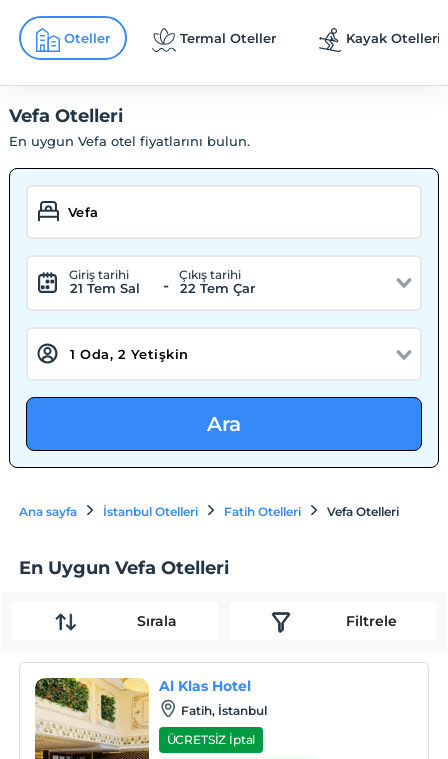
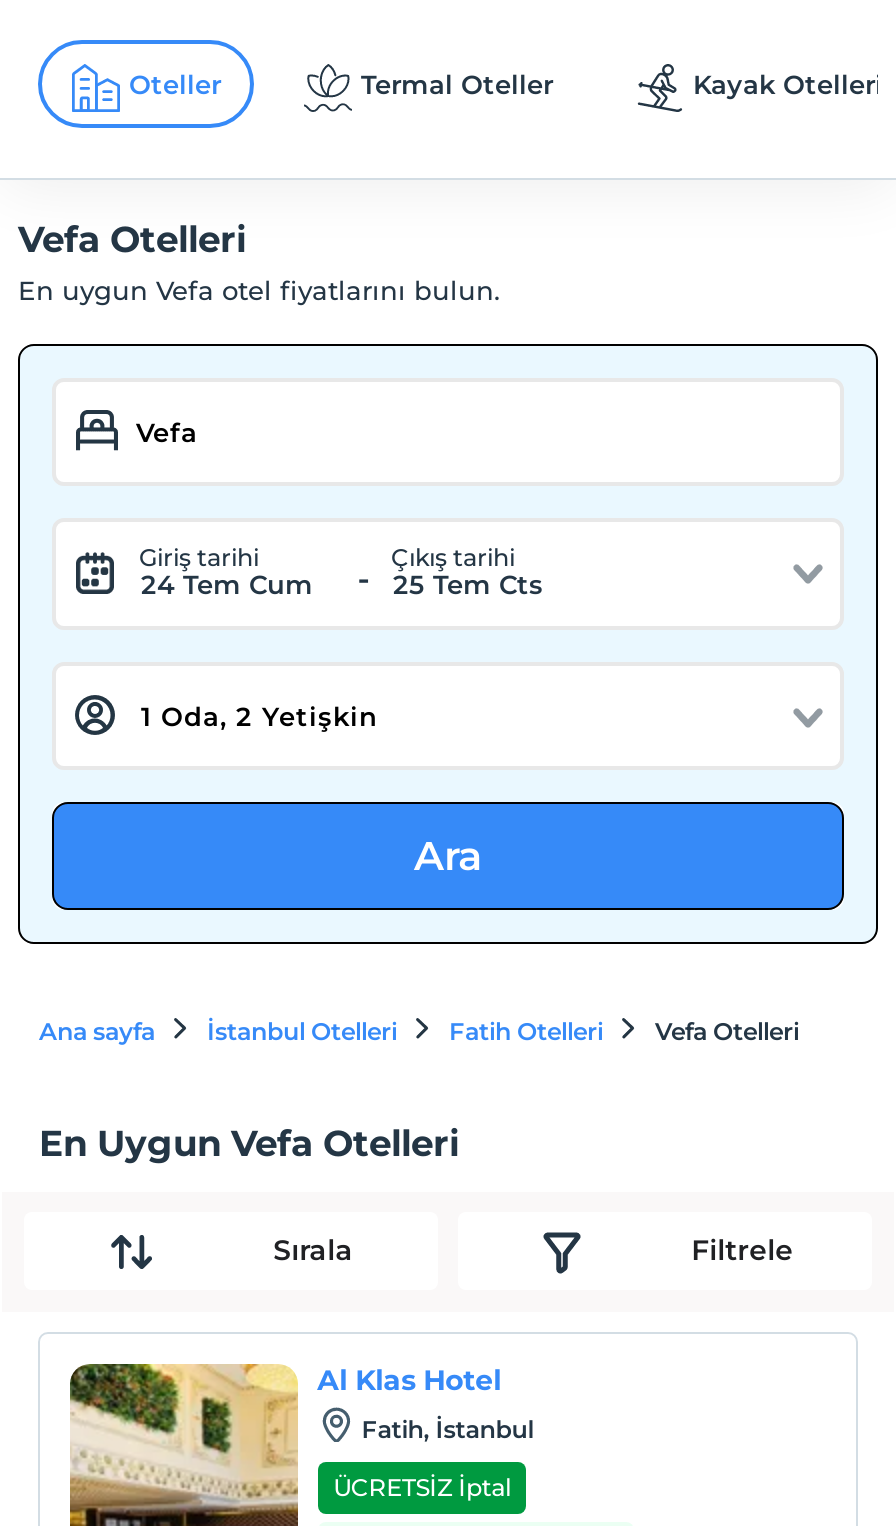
[70,280,140,296] 21 Tem Sal -> [141,568,313,600] 24 Tem Cum
[180,280,255,296] 22 Tem Çar -> [393,568,543,600] 25 Tem Cts

